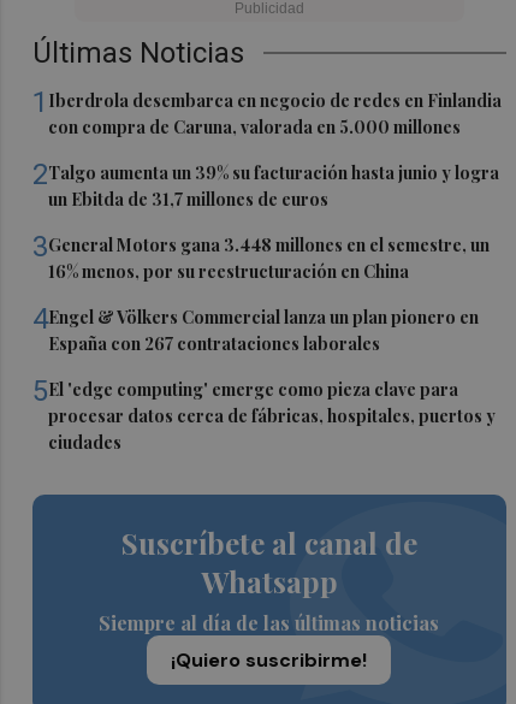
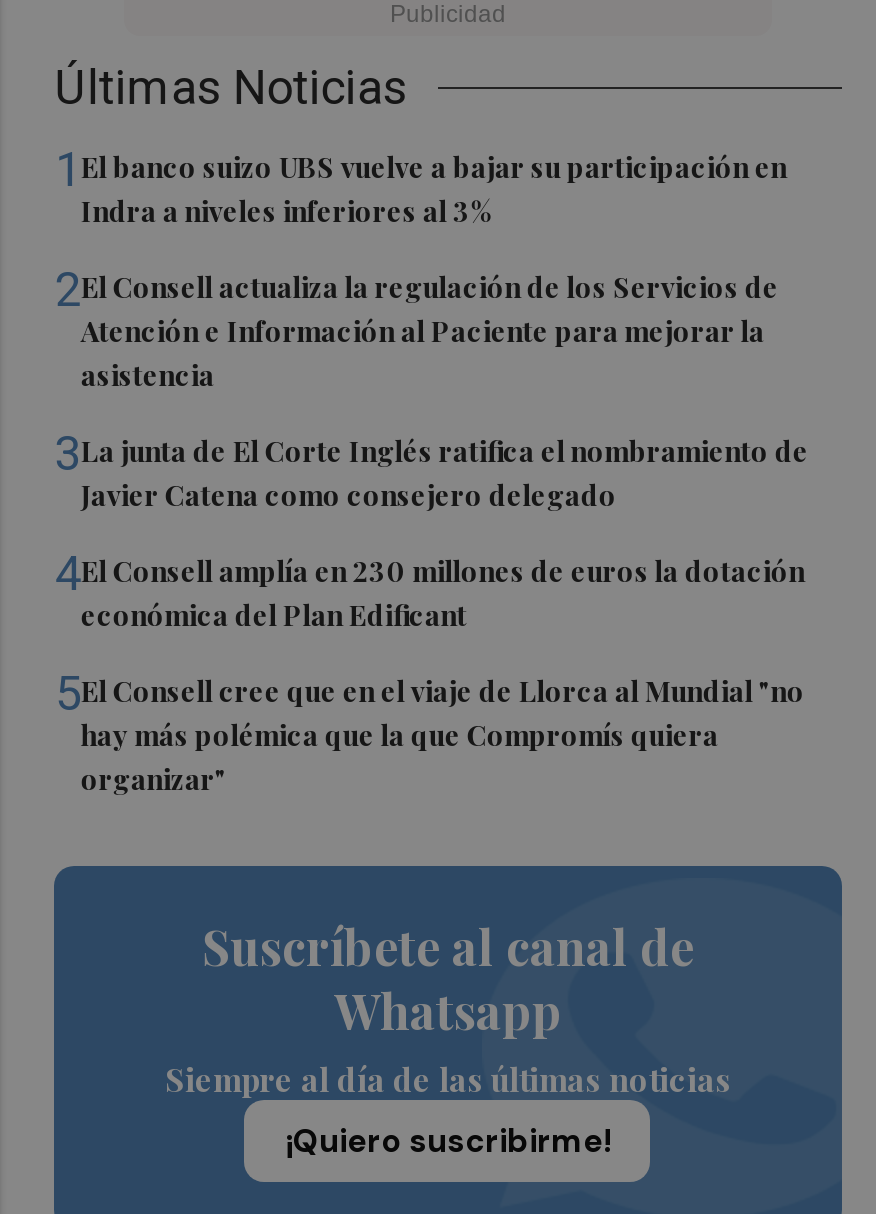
[33,85,502,138] 1 Iberdrola desembarca en negocio de redes en Finlandia | con compra de Caruna, valorada en 5.000 millones -> [55,142,787,230] 1 El banco suizo UBS vuelve a bajar su participación en | Indra a niveles inferiores al 3%
[33,158,500,210] 2Talgo aumenta un 39% su facturación hasta junio y logra | un Ebitda de 31,7 millones de euros -> [55,262,779,394] 2El Consell actualiza la regulación de los Servicios de | Atención e Información al Paciente para mejorar la | asistencia
[33,230,490,283] 3General Motors gana 3.448 millones en el semestre, un | 16% menos, por su reestructuración en China -> [55,426,809,514] 3La junta de El Corte Inglés ratifica el nombramiento de | Javier Catena como consejero delegado
[33,302,479,355] 4Engel & Völkers Commercial lanza un plan pionero en | España con 267 contrataciones laborales -> [55,546,805,634] 4El Consell amplía en 230 millones de euros la dotación | económica del Plan Edificant
[33,374,496,454] 5El 'edge computing' emerge como pieza clave para | procesar datos cerca de fábricas, hospitales, puertos y | ciudades -> [55,666,805,798] 5El Consell cree que en el viaje de Llorca al Mundial "no | hay más polémica que la que Compromís quiera | organizar"

